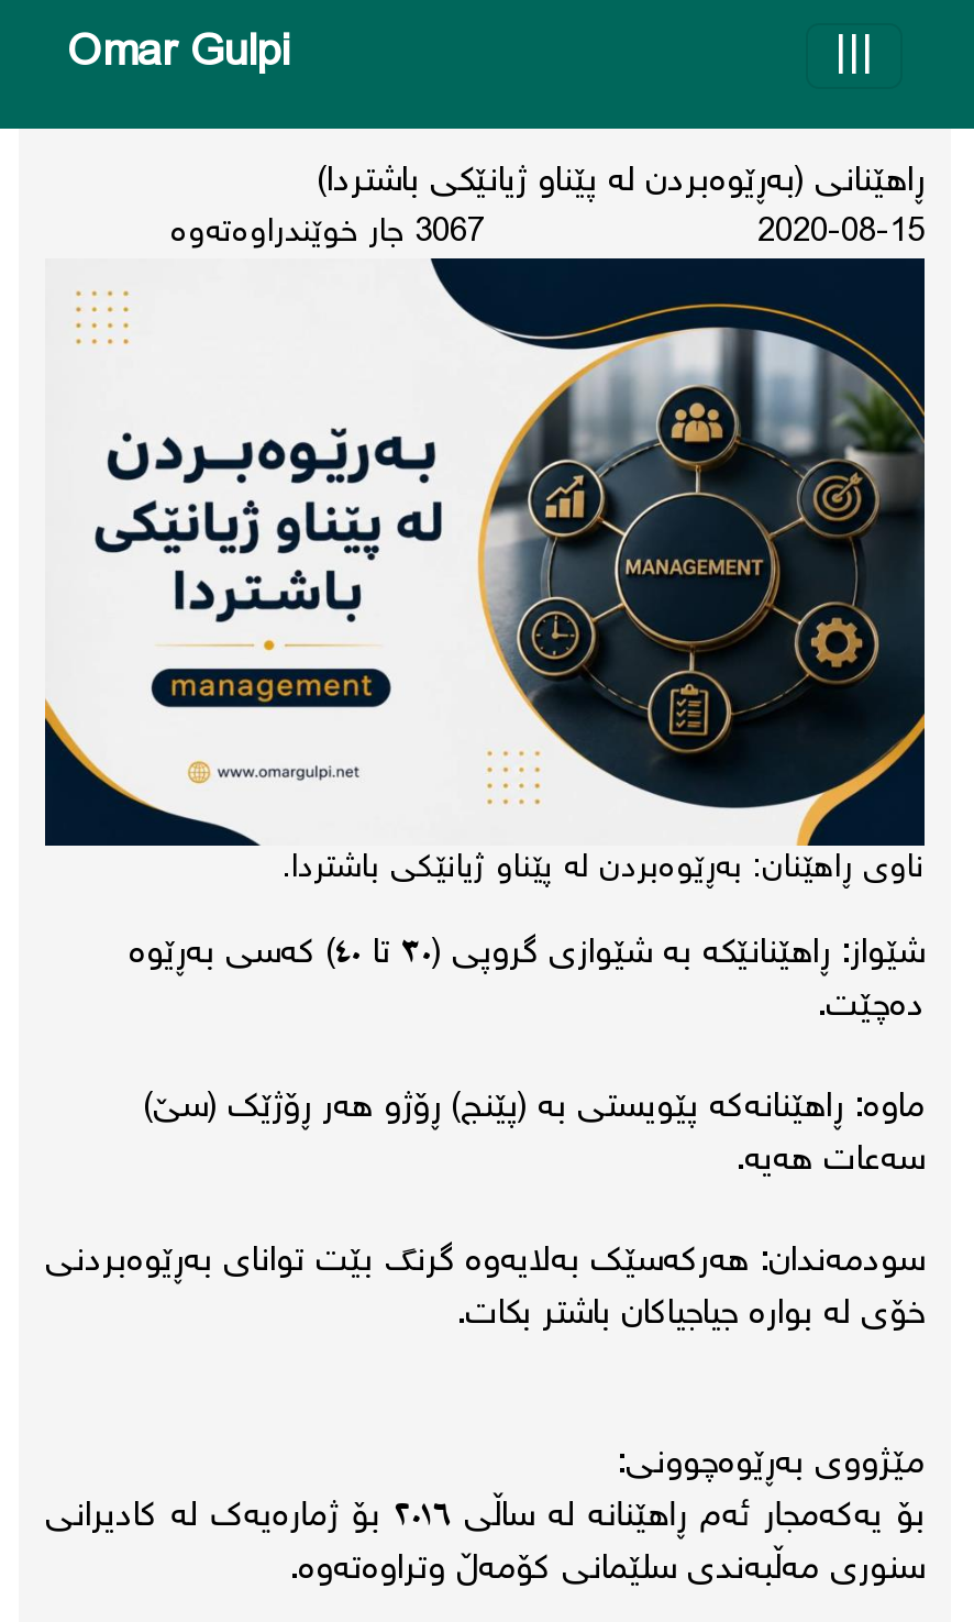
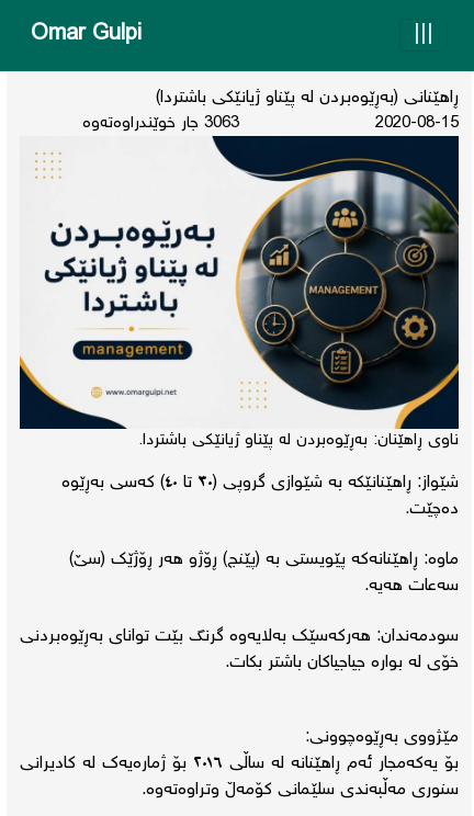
[170,210,485,258] 3067 جار خوێندراوەتەوە -> [82,112,239,136] 3063 جار خوێندراوەتەوە

